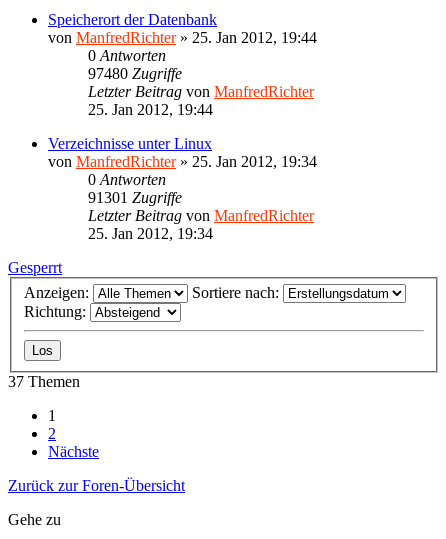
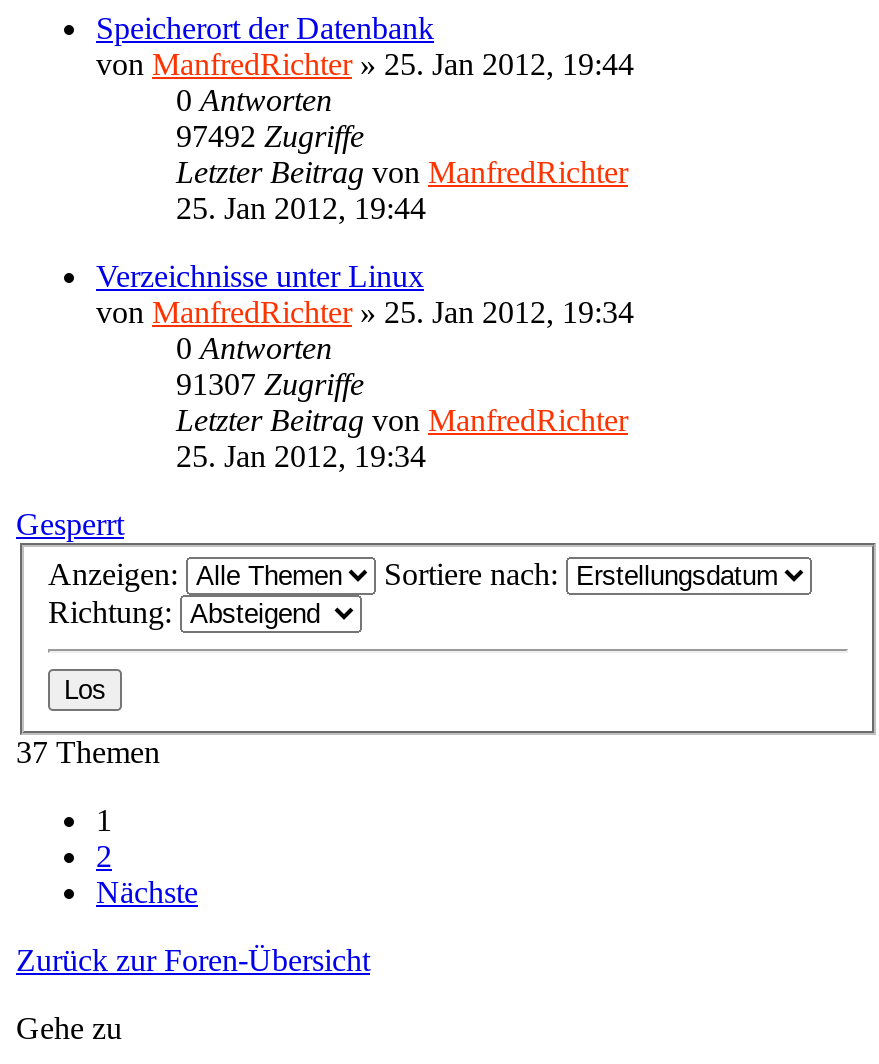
[88,65,182,82] 97480 Zugriffe -> [176,119,364,153] 97492 Zugriffe
[88,189,182,206] 91301 Zugriffe -> [176,367,364,401] 91307 Zugriffe

